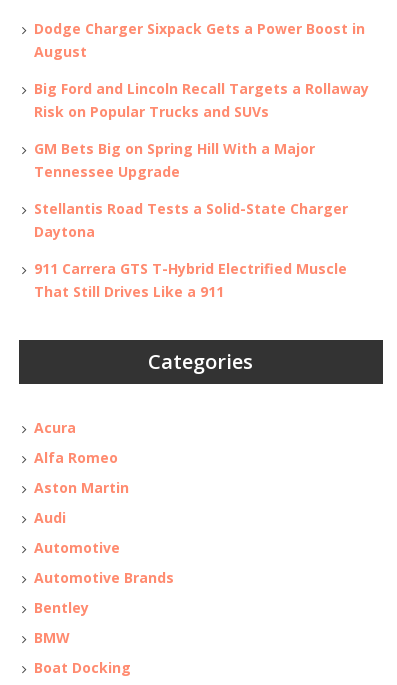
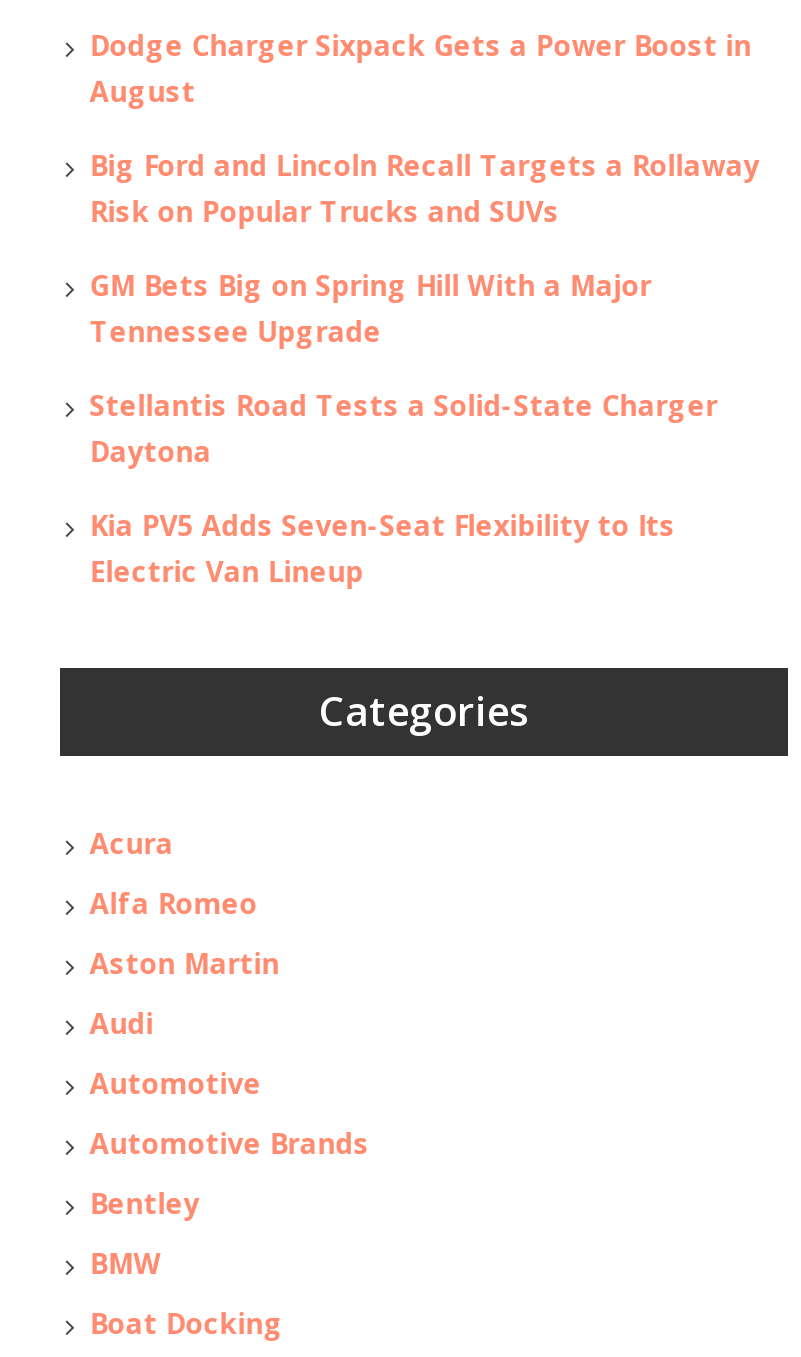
[34,259,347,301] 911 Carrera GTS T-Hybrid Electrified Muscle | That Still Drives Like a 911 -> [89,507,675,591] Kia PV5 Adds Seven-Seat Flexibility to Its | Electric Van Lineup

